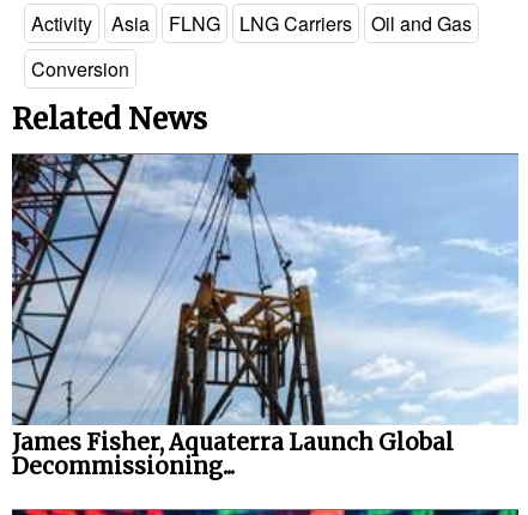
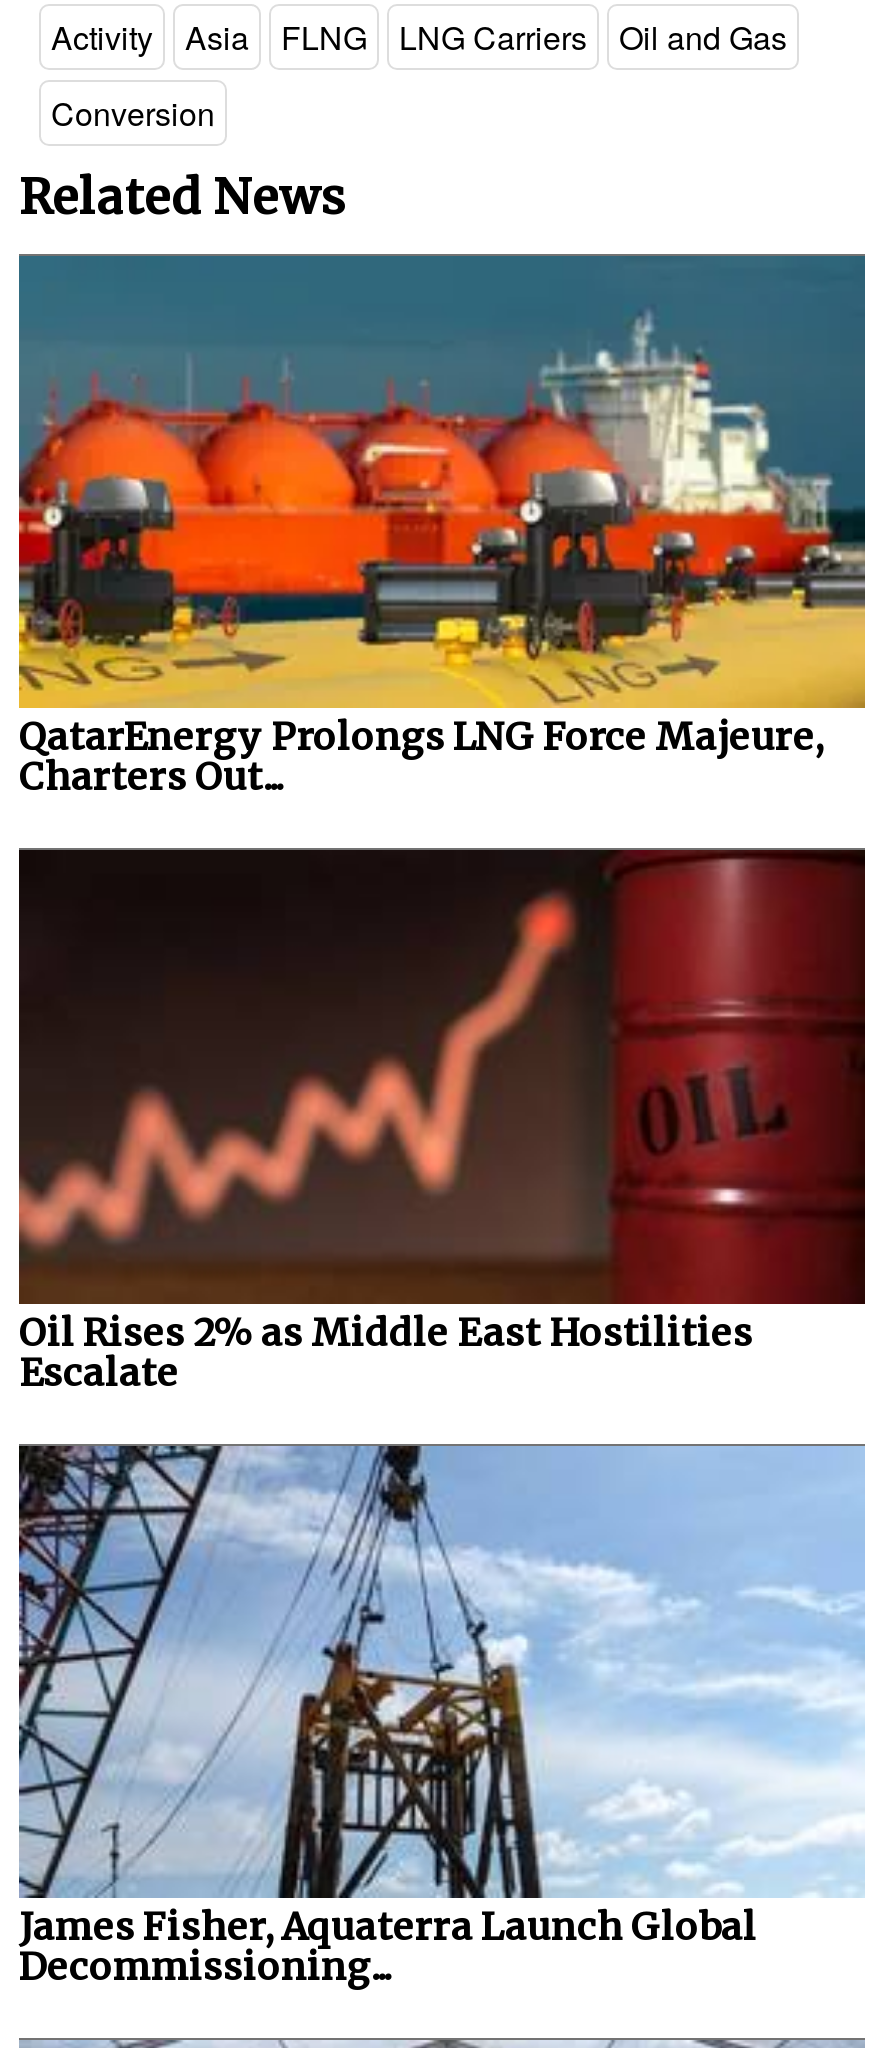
none -> [17,254,867,800] [image] | QatarEnergy Prolongs LNG Force Majeure, | Charters Out...
none -> [17,848,865,1395] [image] | Oil Rises 2% as Middle East Hostilities | Escalate

